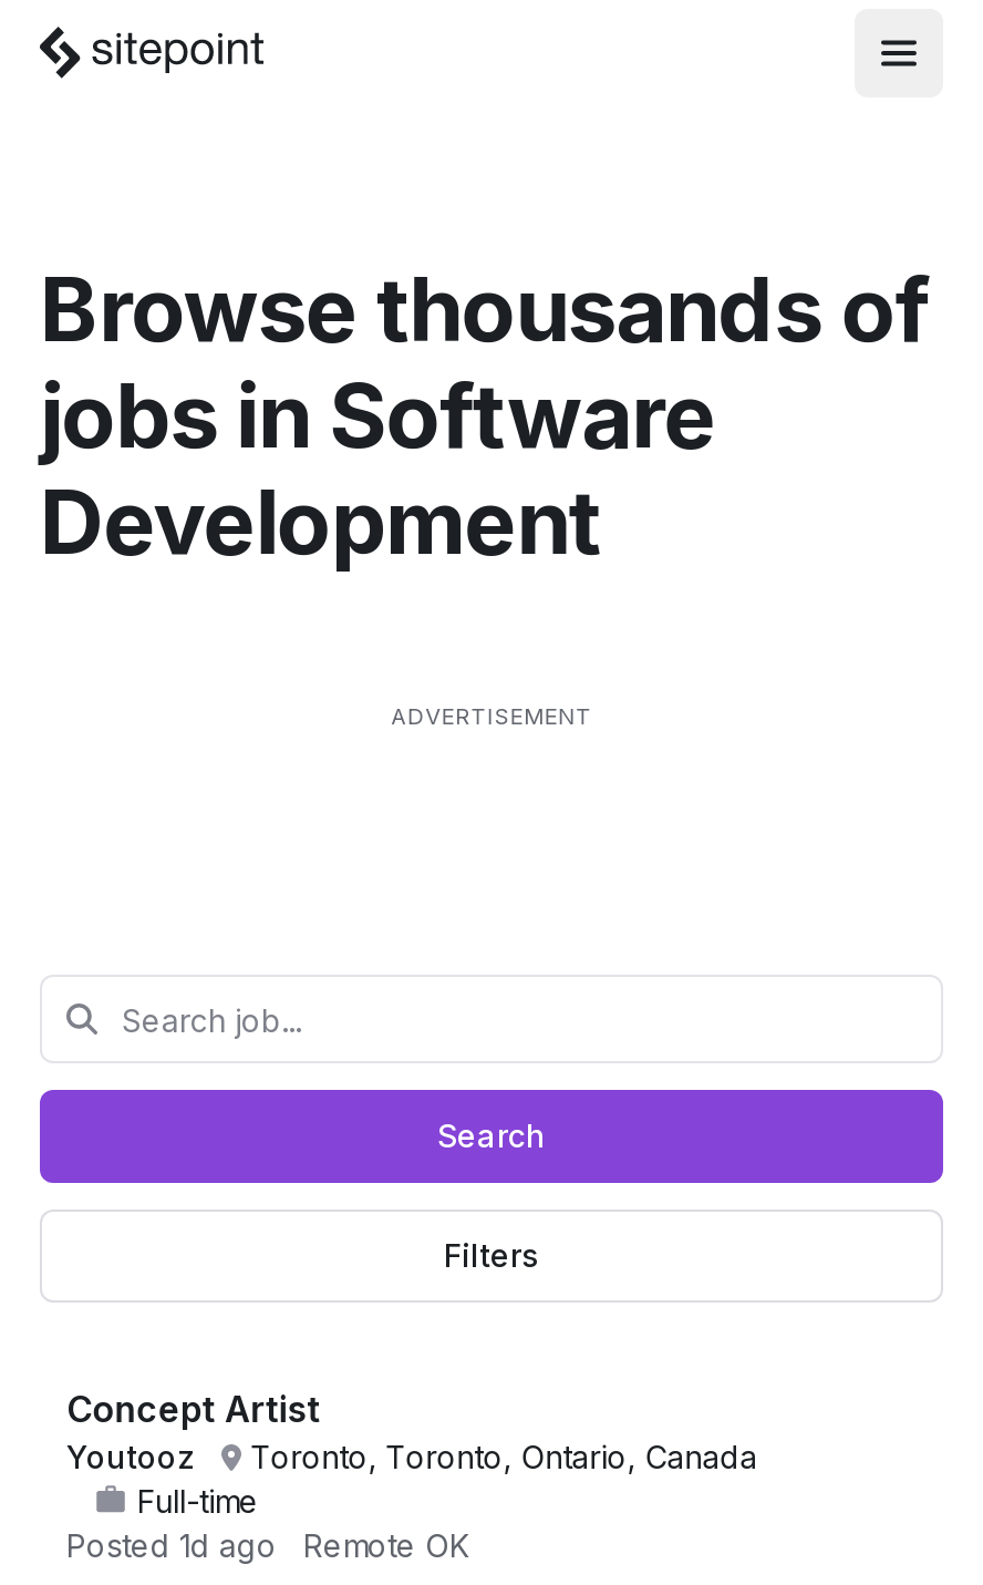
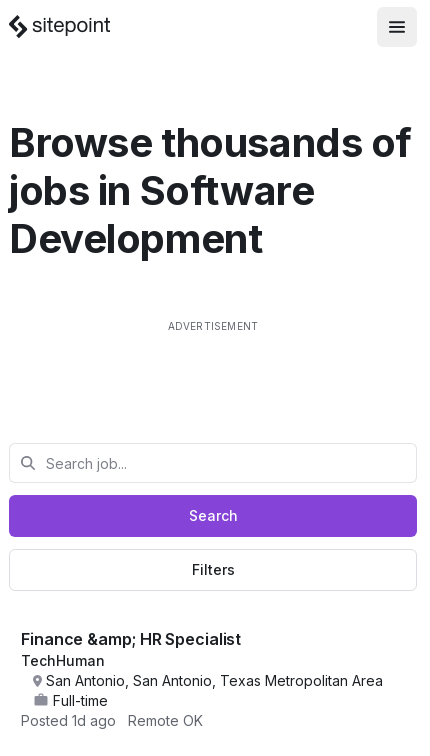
[66,1387,758,1475] Concept Artist | Youtooz | Toronto, Toronto, Ontario, Canada -> [21,629,383,689] Finance &amp; HR Specialist | TechHuman | San Antonio, San Antonio, Texas Metropolitan Area

